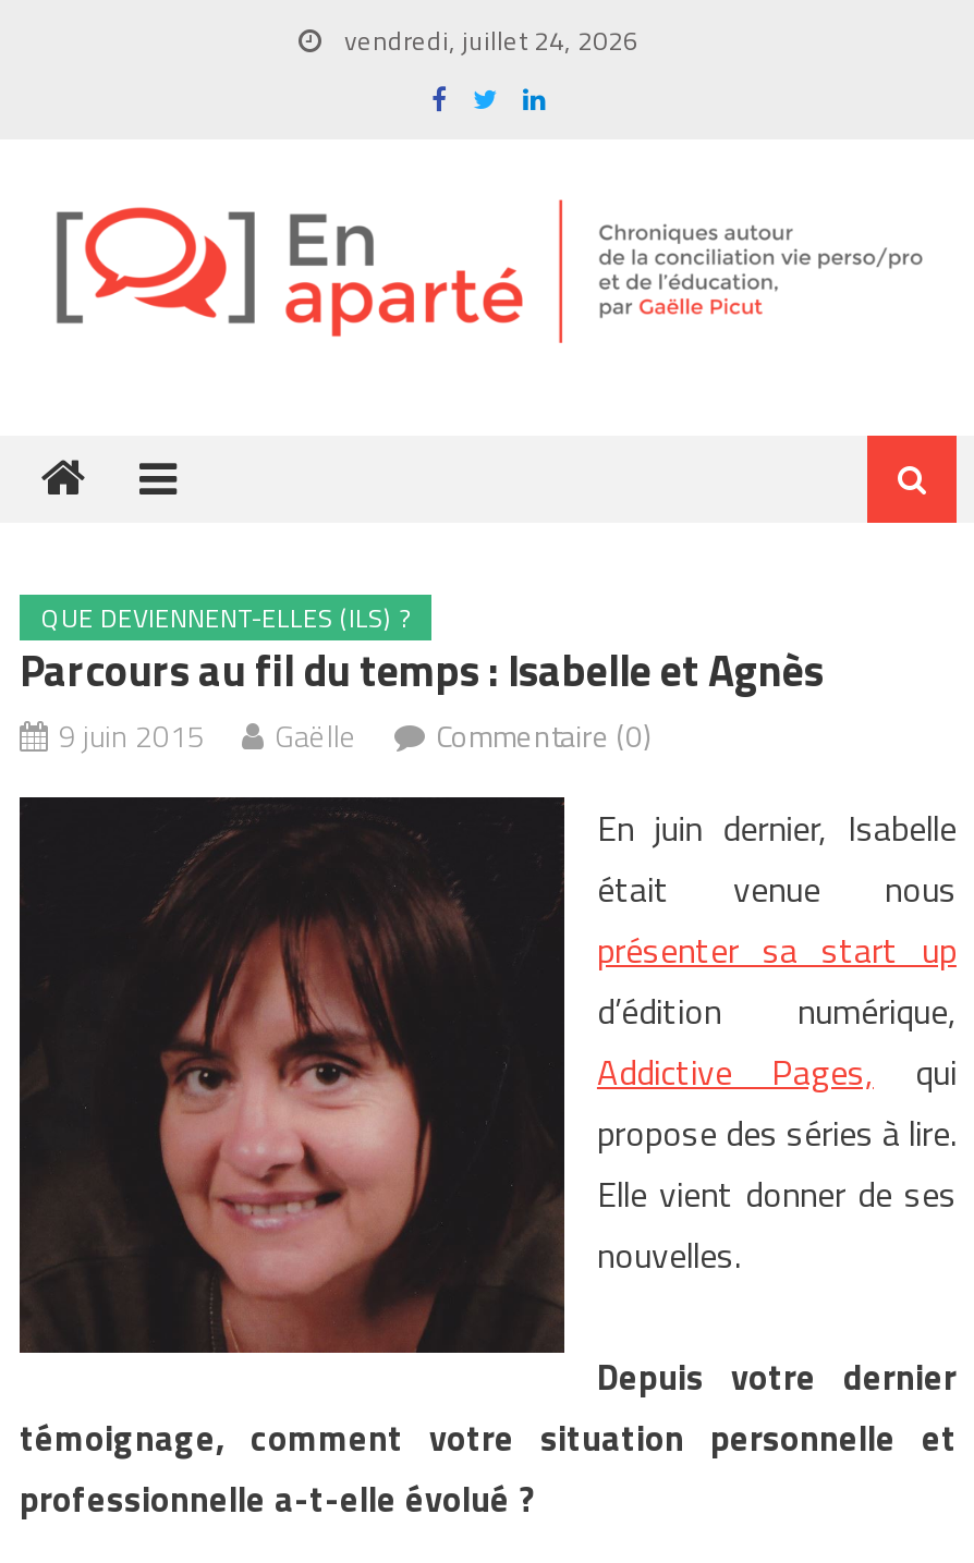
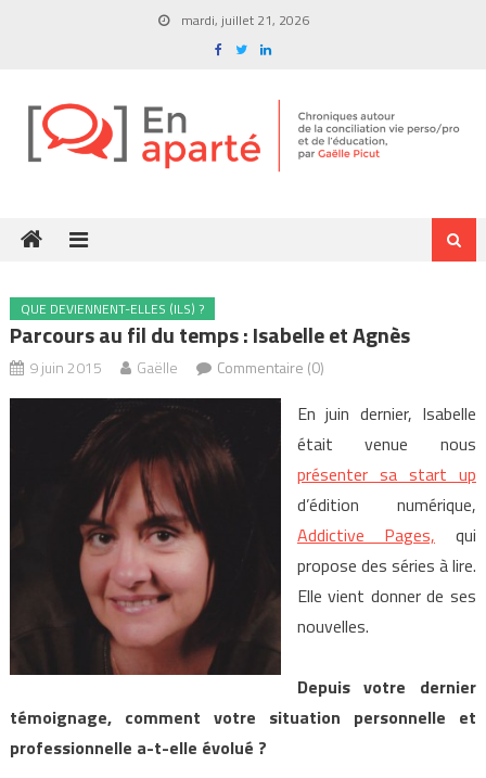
[344,20,638,61] vendredi, juillet 24, 2026 -> [181,10,309,30] mardi, juillet 21, 2026

